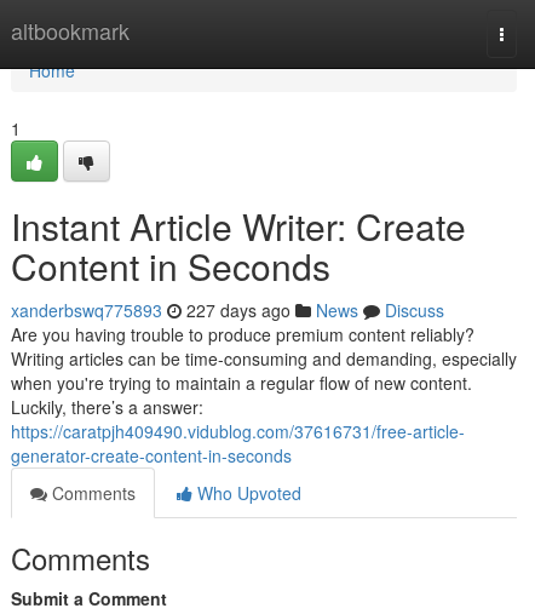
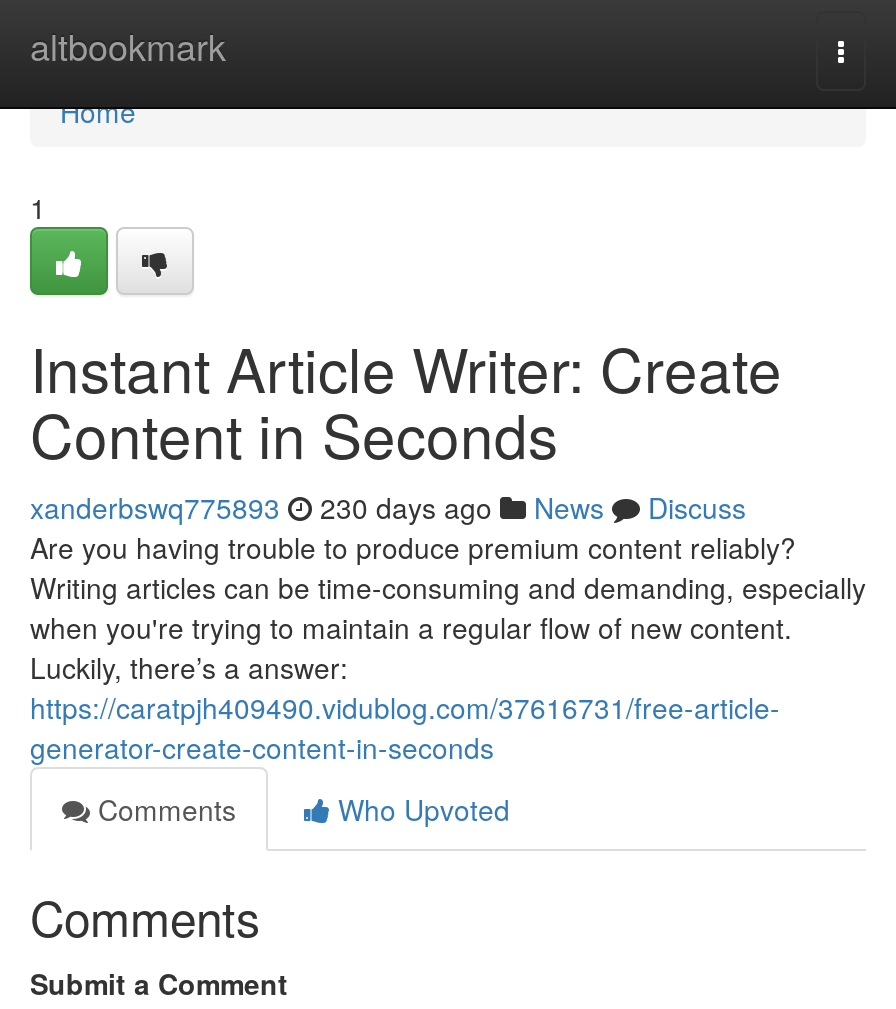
[11,298,444,322] xanderbswq775893 227 days ago News Discuss -> [30,487,746,527] xanderbswq775893 230 days ago News Discuss

